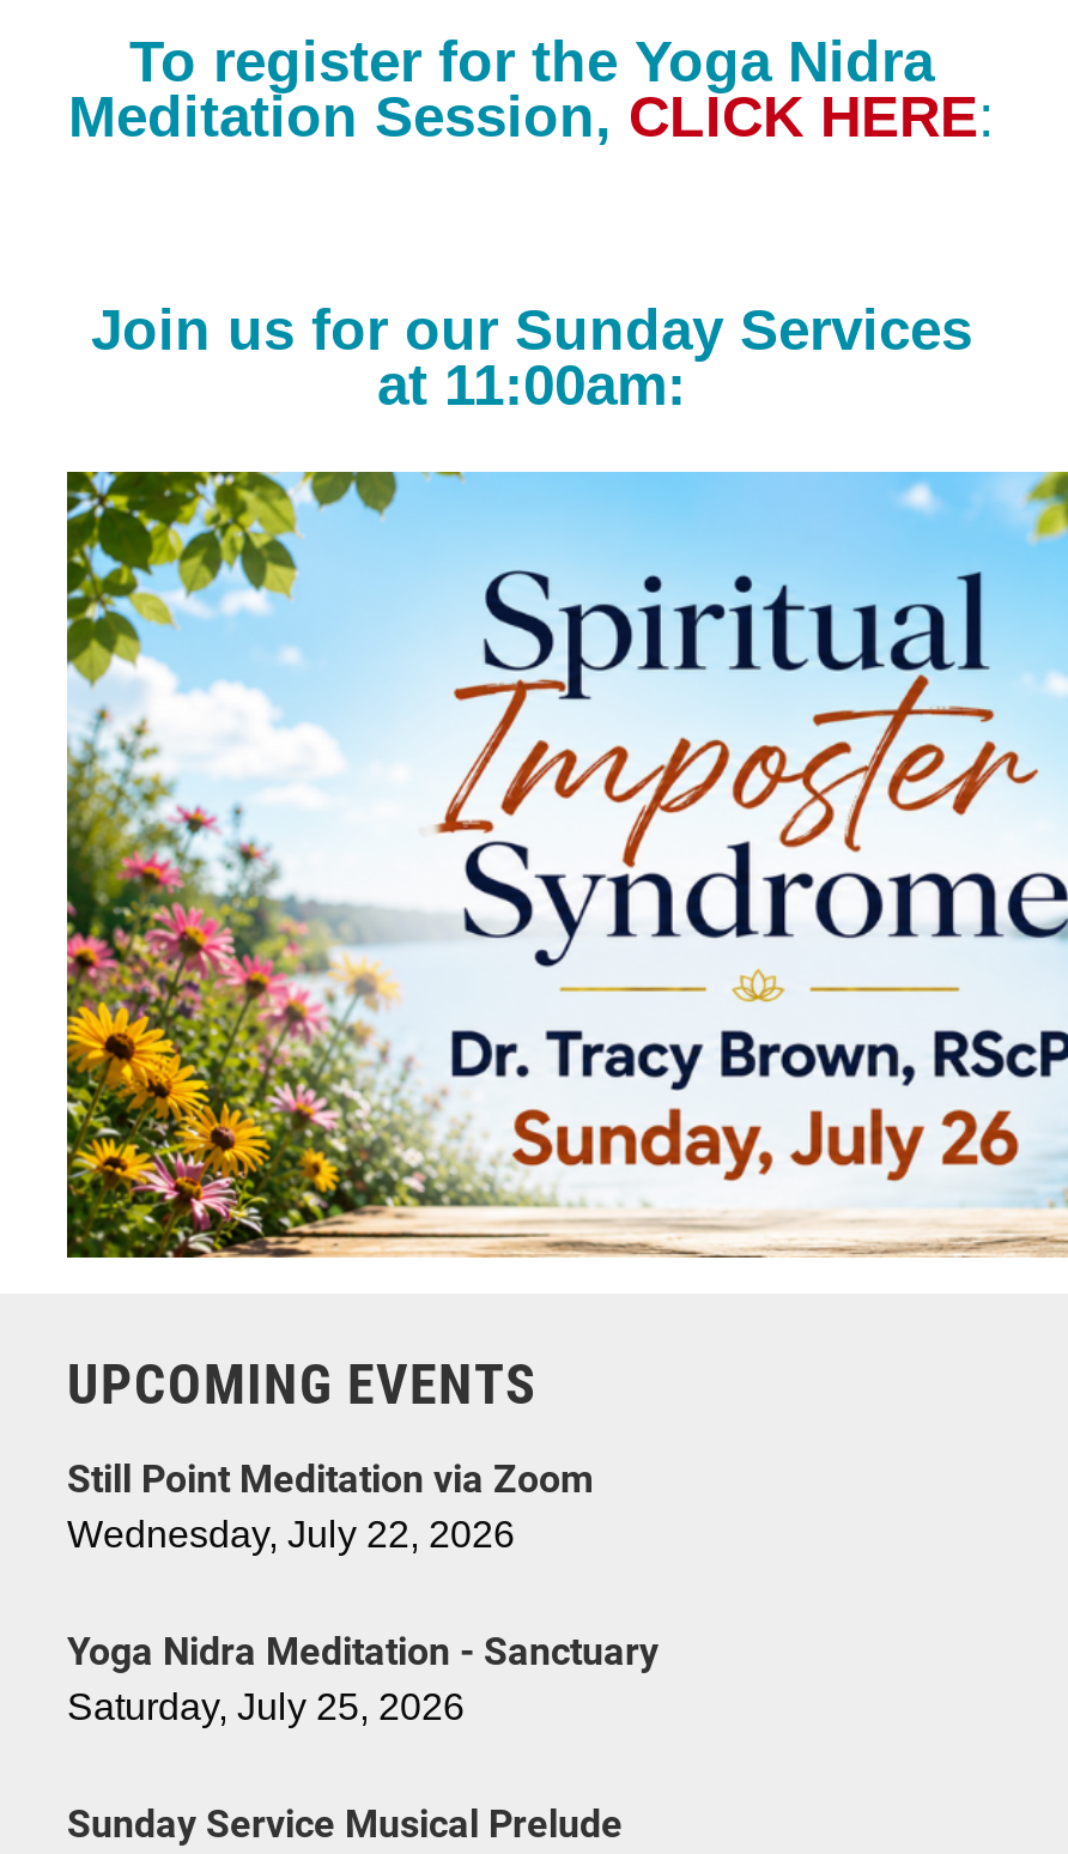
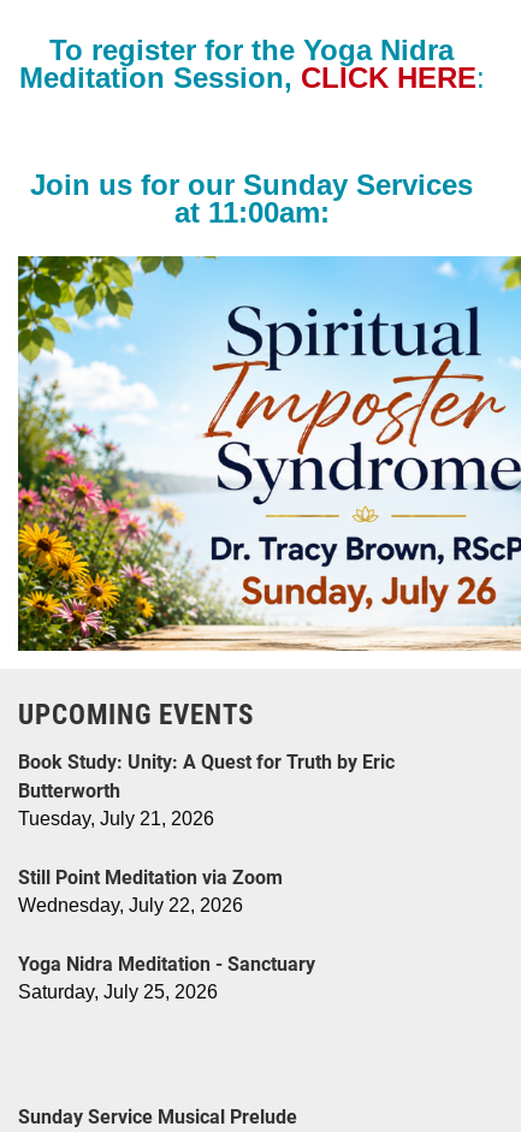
none -> [18,748,395,829] Book Study: Unity: A Quest for Truth by Eric | Butterworth | Tuesday, July 21, 2026

